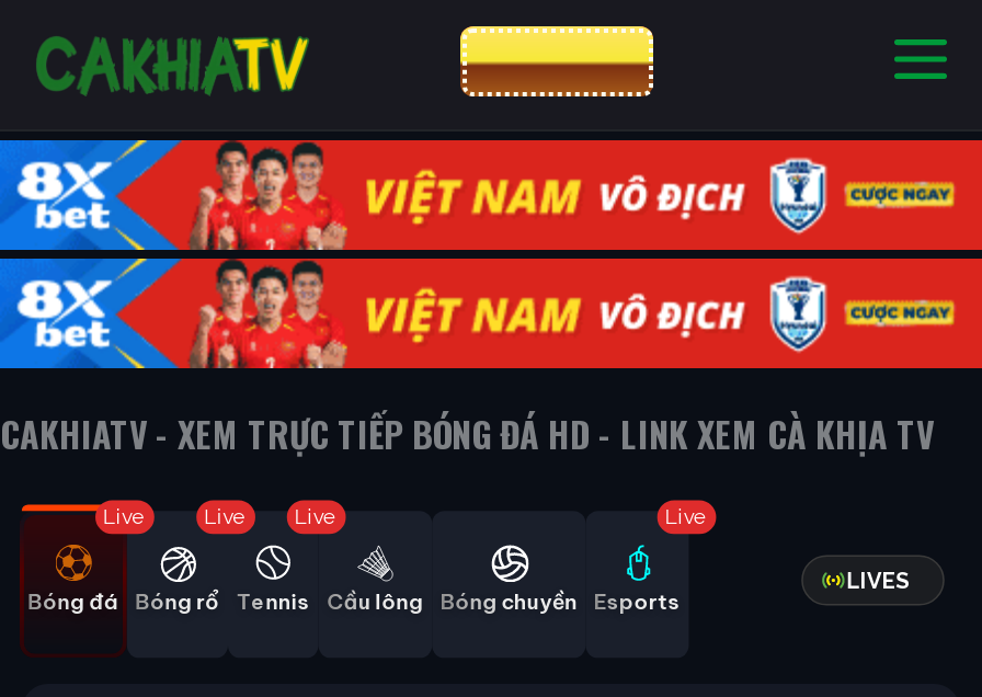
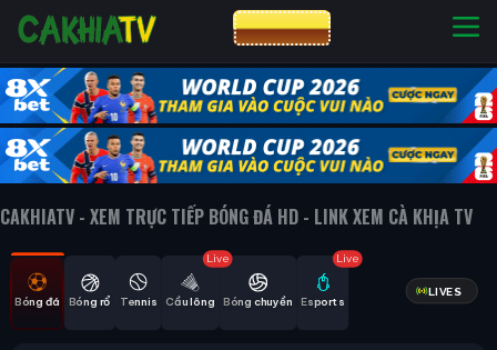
[11,138,975,370] [image] -> [4,67,494,184] [image]
[103,503,147,527] Live -> none
[204,503,248,527] Live -> none
[294,503,338,527] Live -> none
none -> [206,252,229,264] Live

